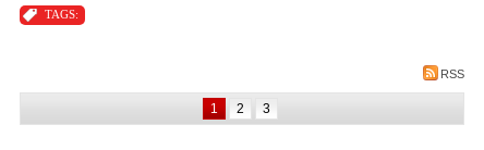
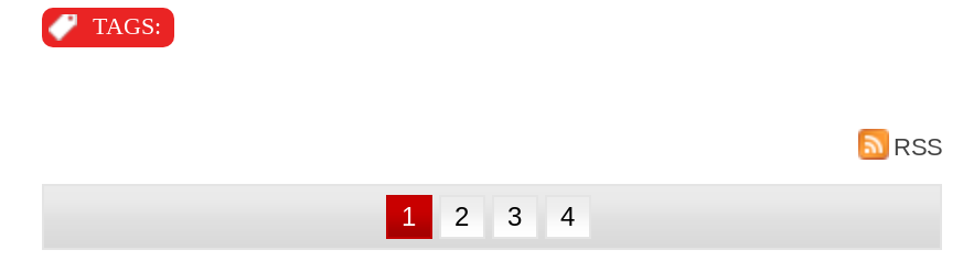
none -> [560,201,576,232] 4

